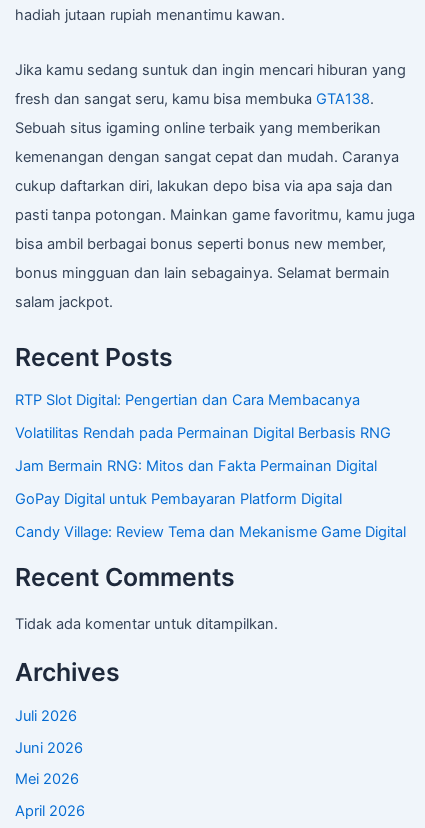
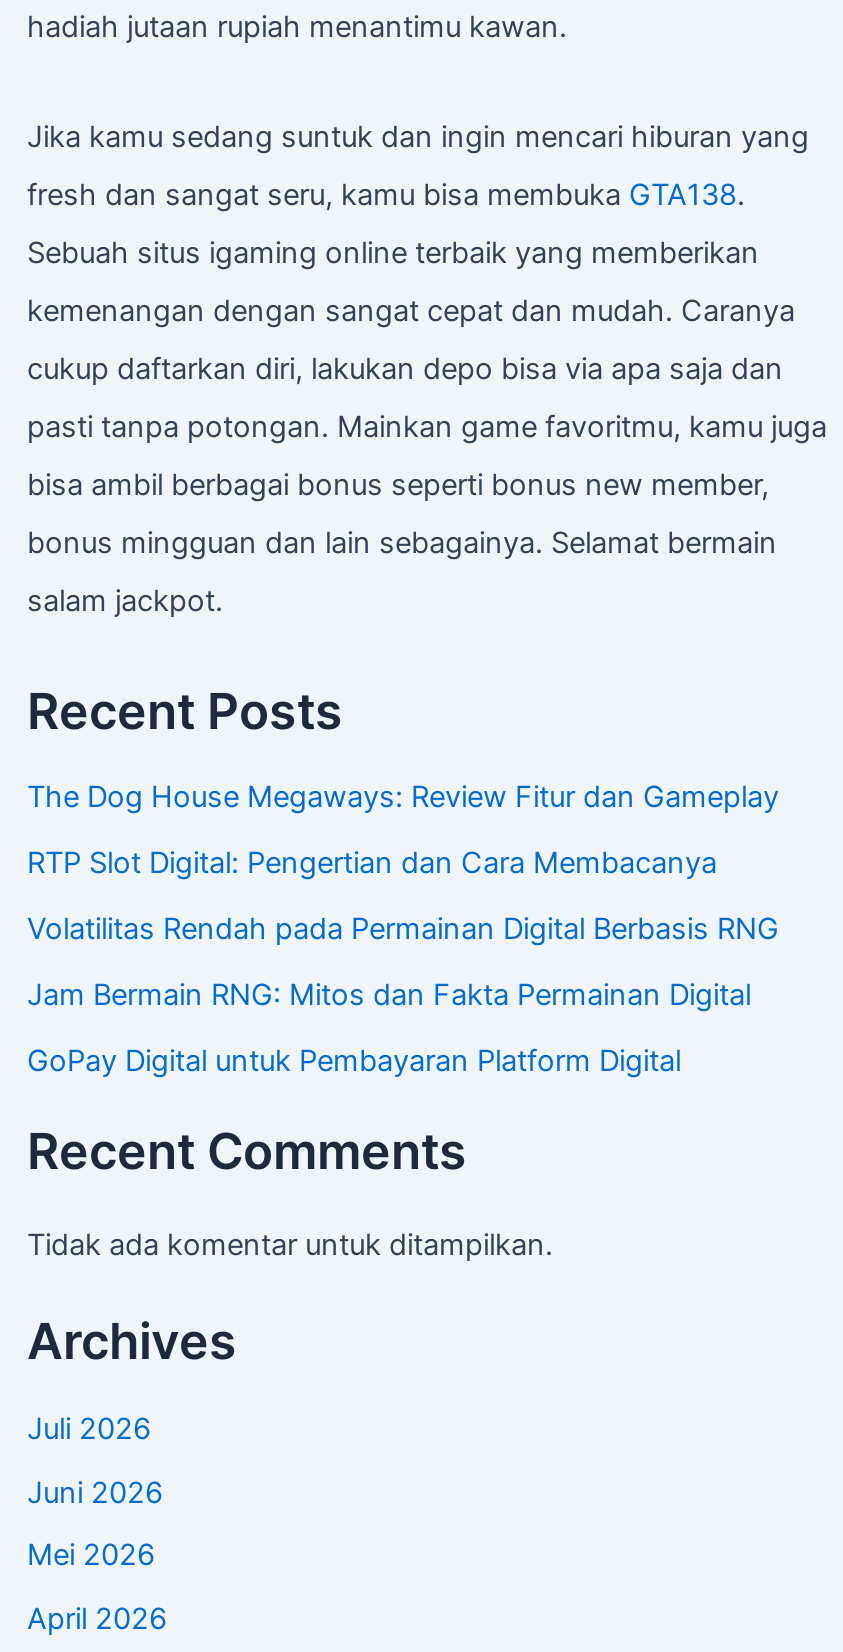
none -> [27,780,779,816] The Dog House Megaways: Review Fitur dan Gameplay
moved [15,391,391,508] -> [27,846,779,1080]: RTP Slot Digital: Pengertian dan Cara Membacanya | Volatilitas Rendah pada Permainan Digital Berbasis RNG | Jam Bermain RNG: Mitos dan Fakta Permainan Digital | GoPay Digital untuk Pembayaran Platform Digital
[15,523,406,541] Candy Village: Review Tema dan Mekanisme Game Digital -> none

